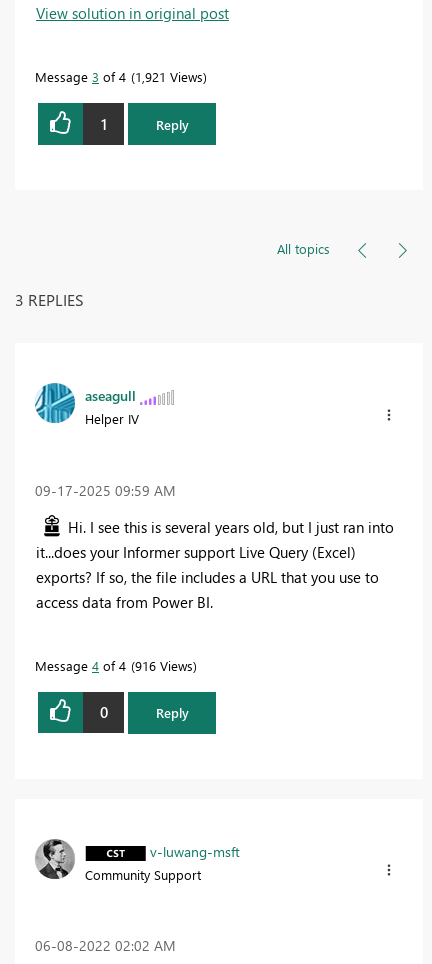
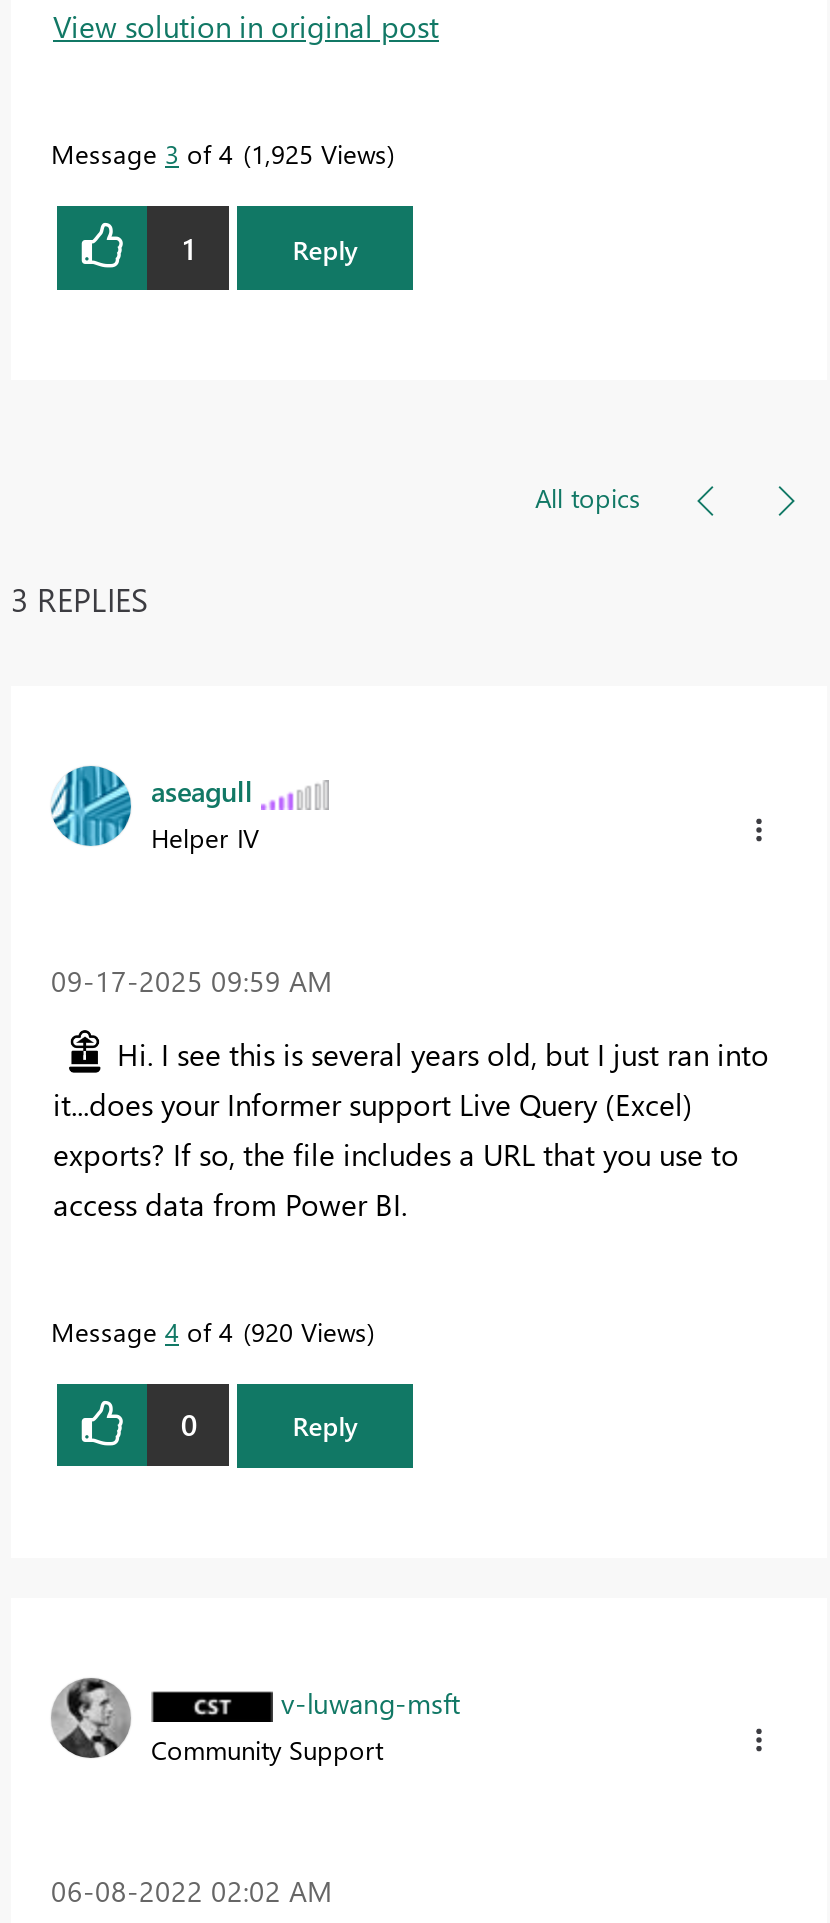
[35,68,203,85] Message 3 of 4 1,921 Views -> [51,136,387,170] Message 3 of 4 1,925 Views
[35,656,193,673] Message 4 of 4 916 Views -> [51,1313,367,1347] Message 4 of 4 920 Views

